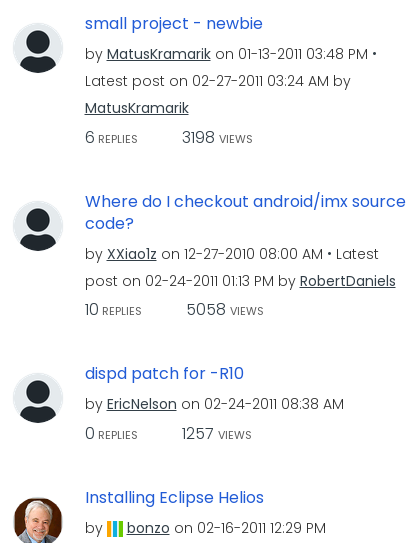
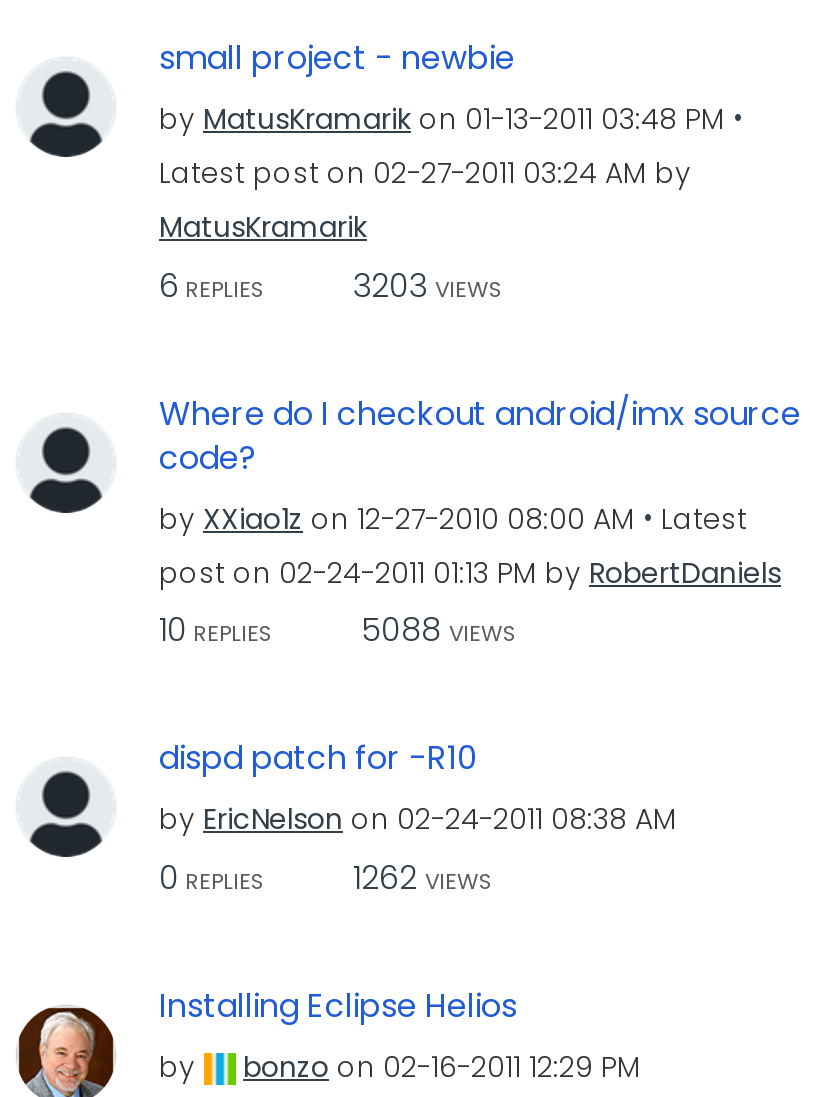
[84,125,252,148] 6 REPLIES 3198 VIEWS -> [159,262,503,308] 6 REPLIES 3203 VIEWS
[84,298,263,321] 10 REPLIES 5058 VIEWS -> [159,607,517,653] 10 REPLIES 5088 VIEWS
[181,421,251,444] 1257 VIEWS -> [353,854,493,900] 1262 VIEWS

